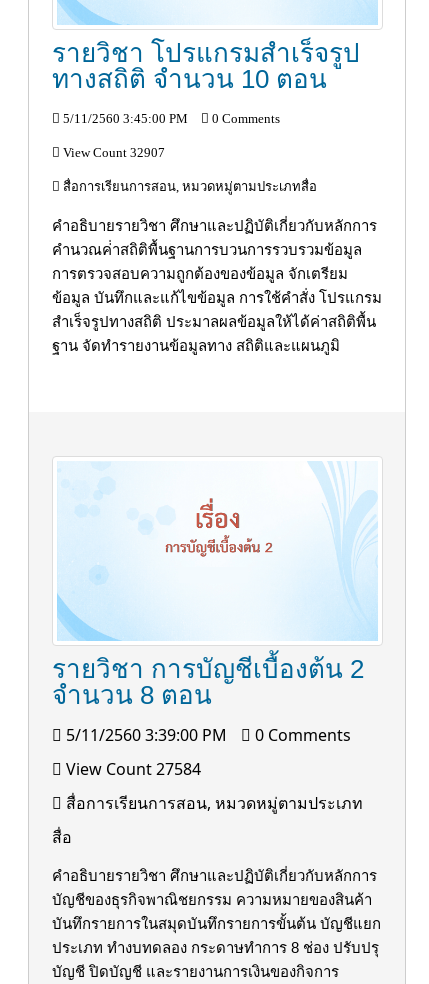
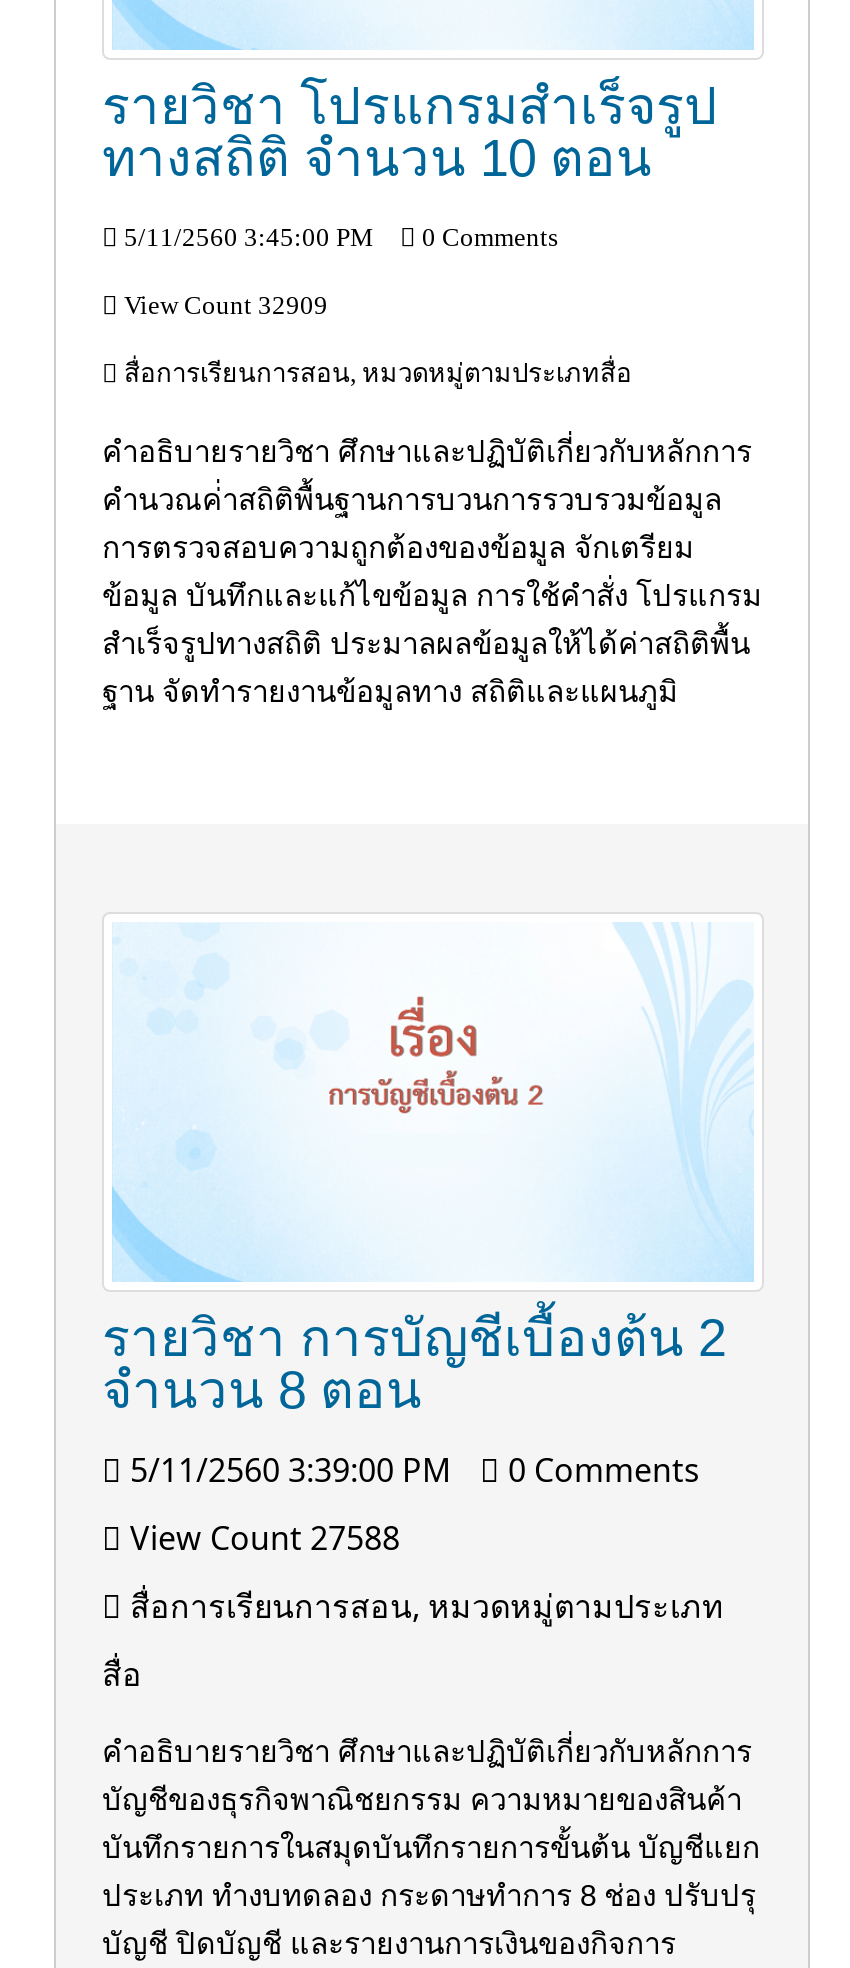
[60,145,165,160] View Count 32907 -> [118,290,328,320] View Count 32909
[62,758,201,780] View Count 27584 -> [122,1516,400,1560] View Count 27588

